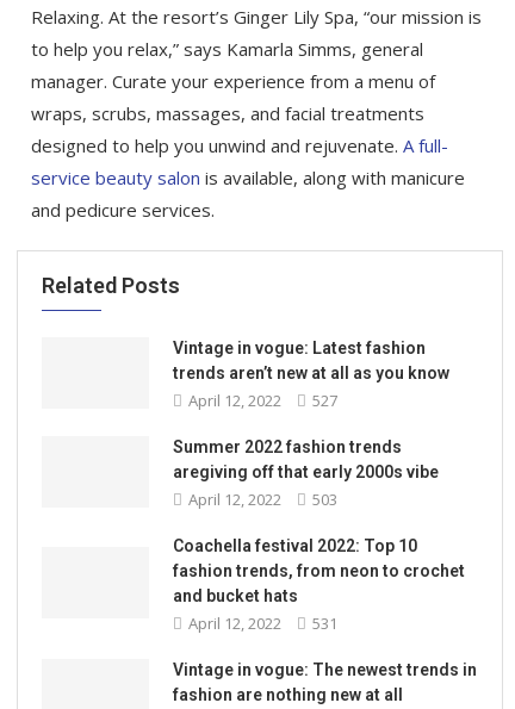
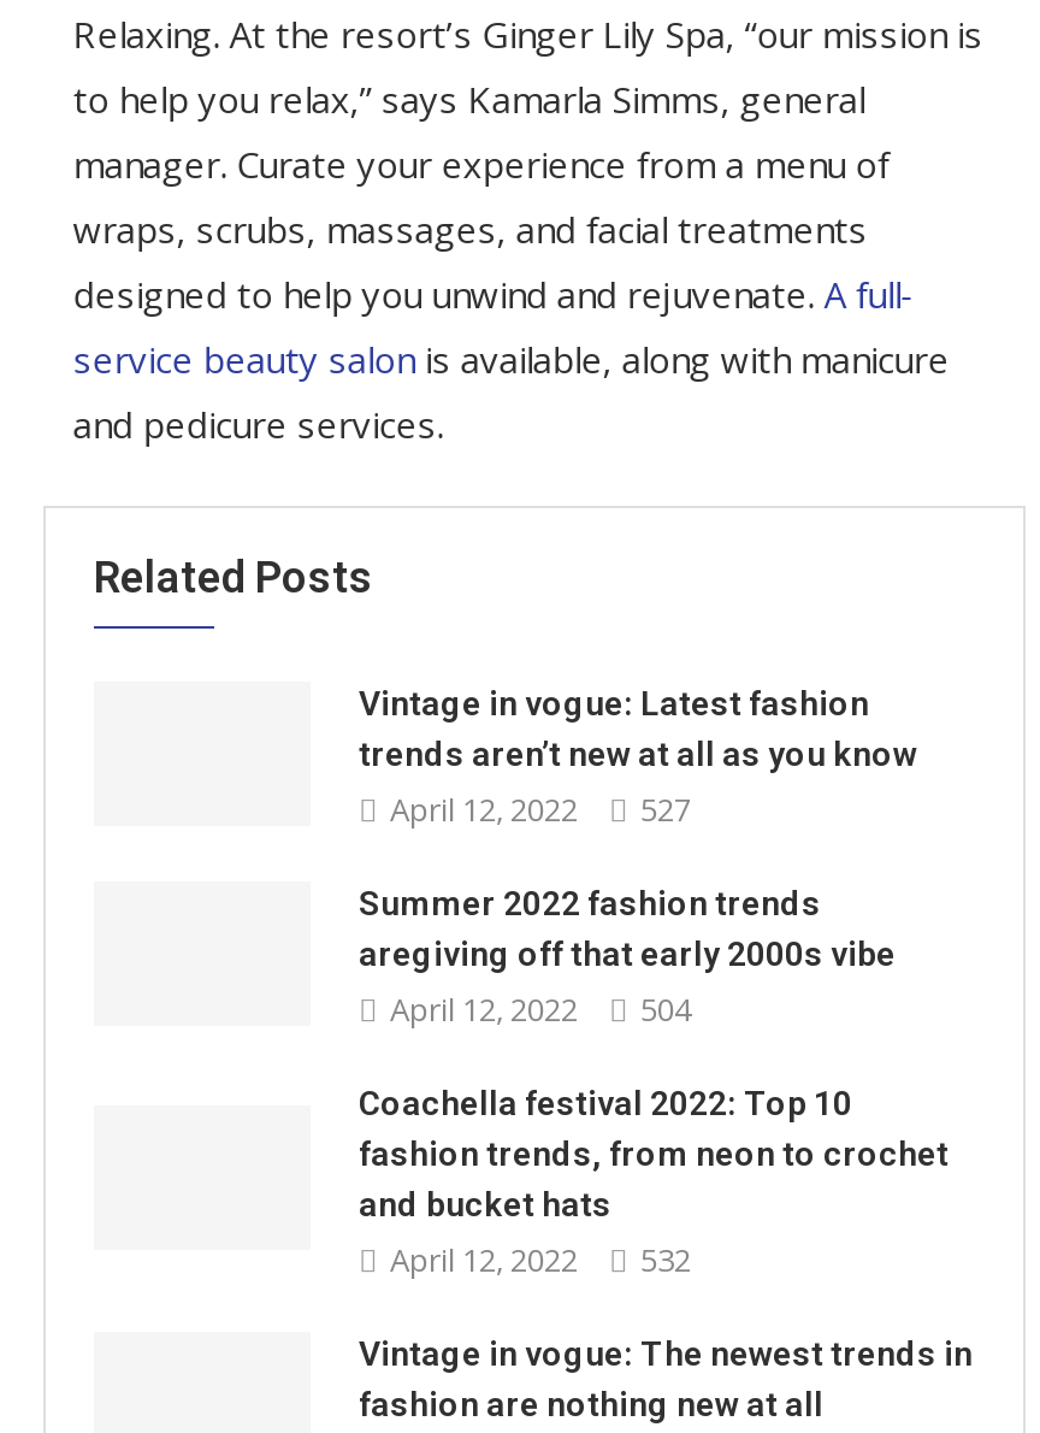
[188,489,337,510] April 12, 2022 503 -> [390,988,691,1031] April 12, 2022 504
[188,613,337,634] April 12, 2022 531 -> [390,1238,691,1282] April 12, 2022 532

